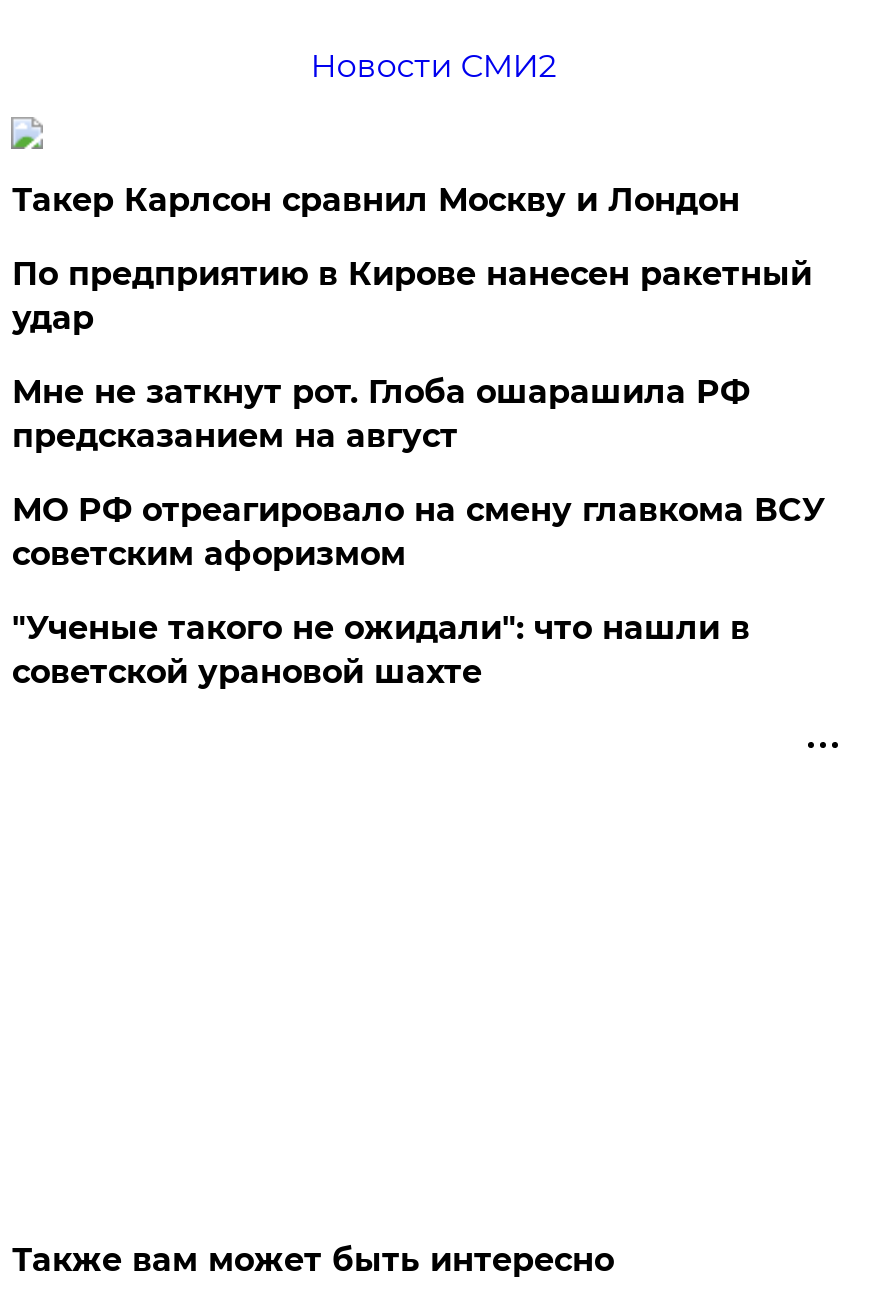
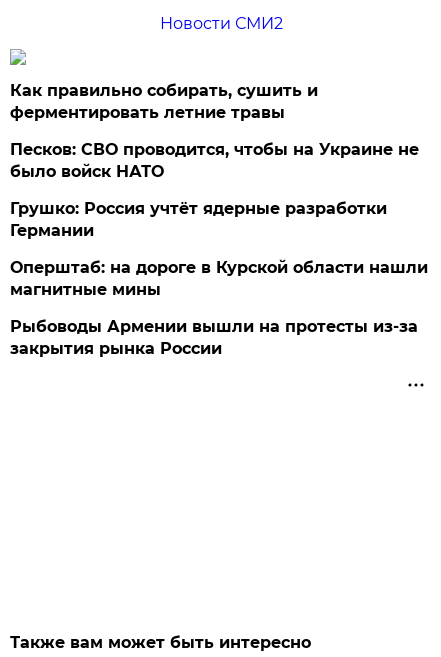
[12,181,740,219] Такер Карлсон сравнил Москву и Лондон -> [10,81,318,122] Как правильно собирать, сушить и | ферментировать летние травы
[12,255,812,337] По предприятию в Кирове нанесен ракетный | удар -> [10,140,419,181] Песков: СВО проводится, чтобы на Украине не | было войск НАТО
[12,373,750,455] Мне не заткнут рот. Глоба ошарашила РФ | предсказанием на август -> [10,199,387,240] Грушко: Россия учтёт ядерные разработки | Германии
[12,491,826,573] МО РФ отреагировало на смену главкома ВСУ | советским афоризмом -> [10,258,428,299] Оперштаб: на дороге в Курской области нашли | магнитные мины
[12,609,750,691] "Ученые такого не ожидали": что нашли в | советской урановой шахте -> [10,317,418,358] Рыбоводы Армении вышли на протесты из-за | закрытия рынка России

